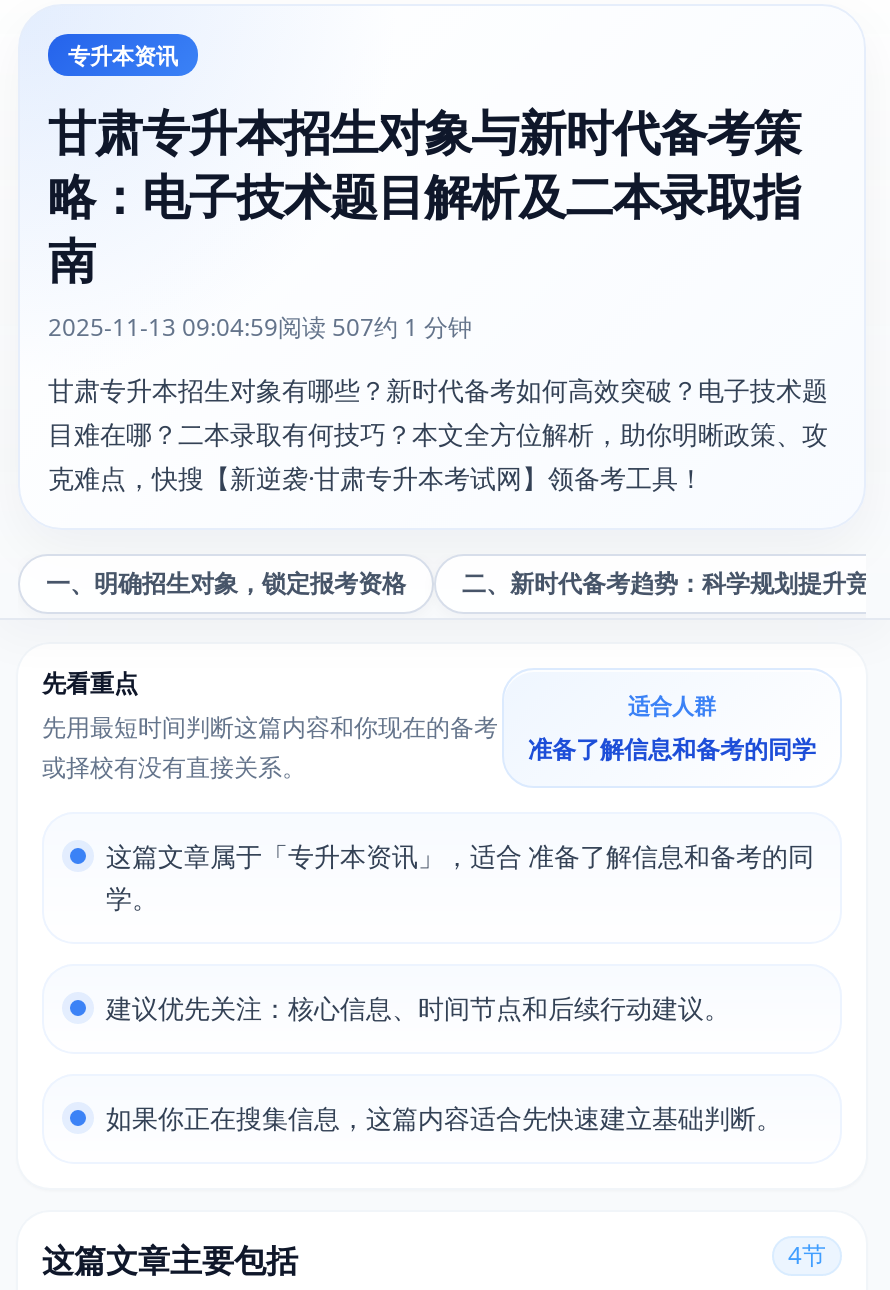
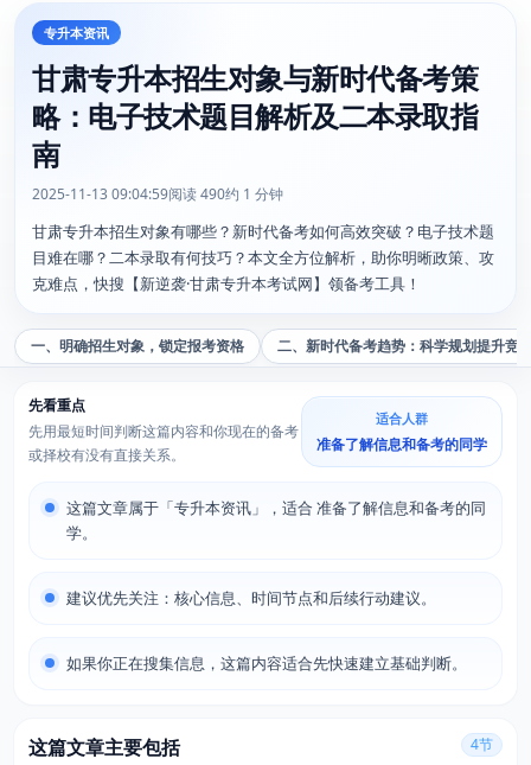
[48,310,472,344] 2025-11-13 09:04:59阅读 507约 1 分钟 -> [32,184,283,204] 2025-11-13 09:04:59阅读 490约 1 分钟

